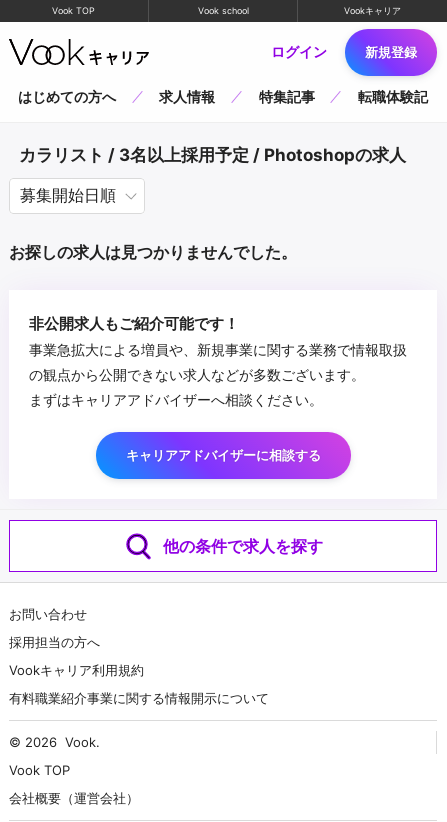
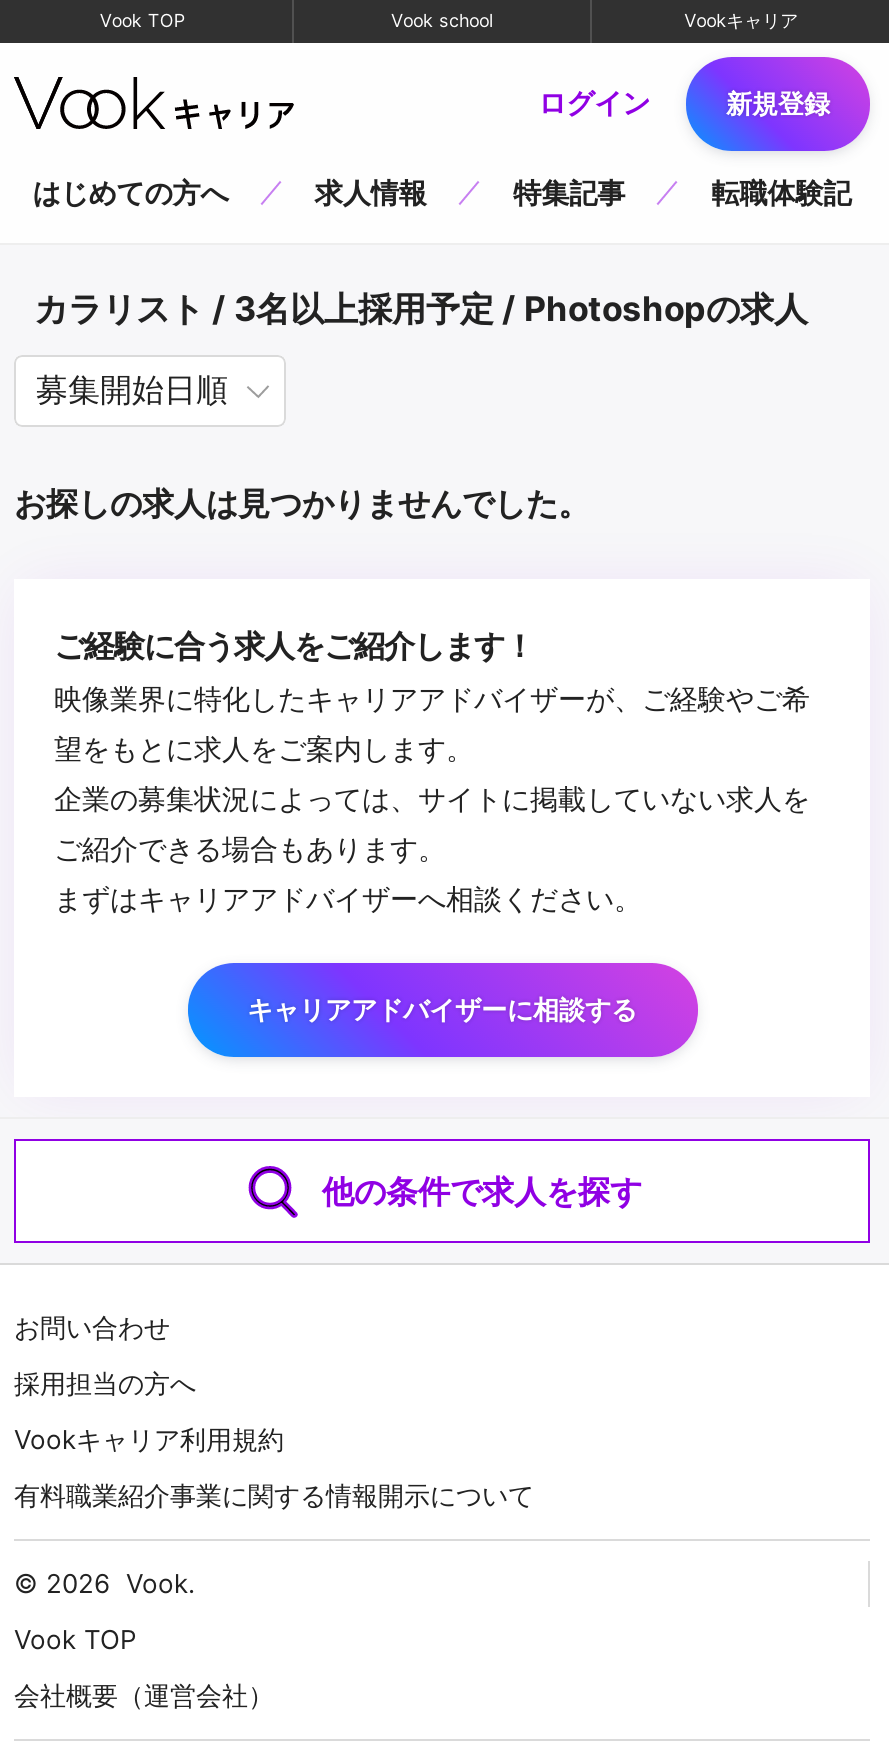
[29,314,407,383] 非公開求人もご紹介可能です！ | 事業急拡大による増員や、新規事業に関する業務で情報取扱 | の観点から公開できない求人などが多数ございます。 -> [54,627,810,865] ご経験に合う求人をご紹介します！ | 映像業界に特化したキャリアアドバイザーが、ご経験やご希 | 望をもとに求人をご案内します。 | 企業の募集状況によっては、サイトに掲載していない求人を | ご紹介できる場合もあります。

